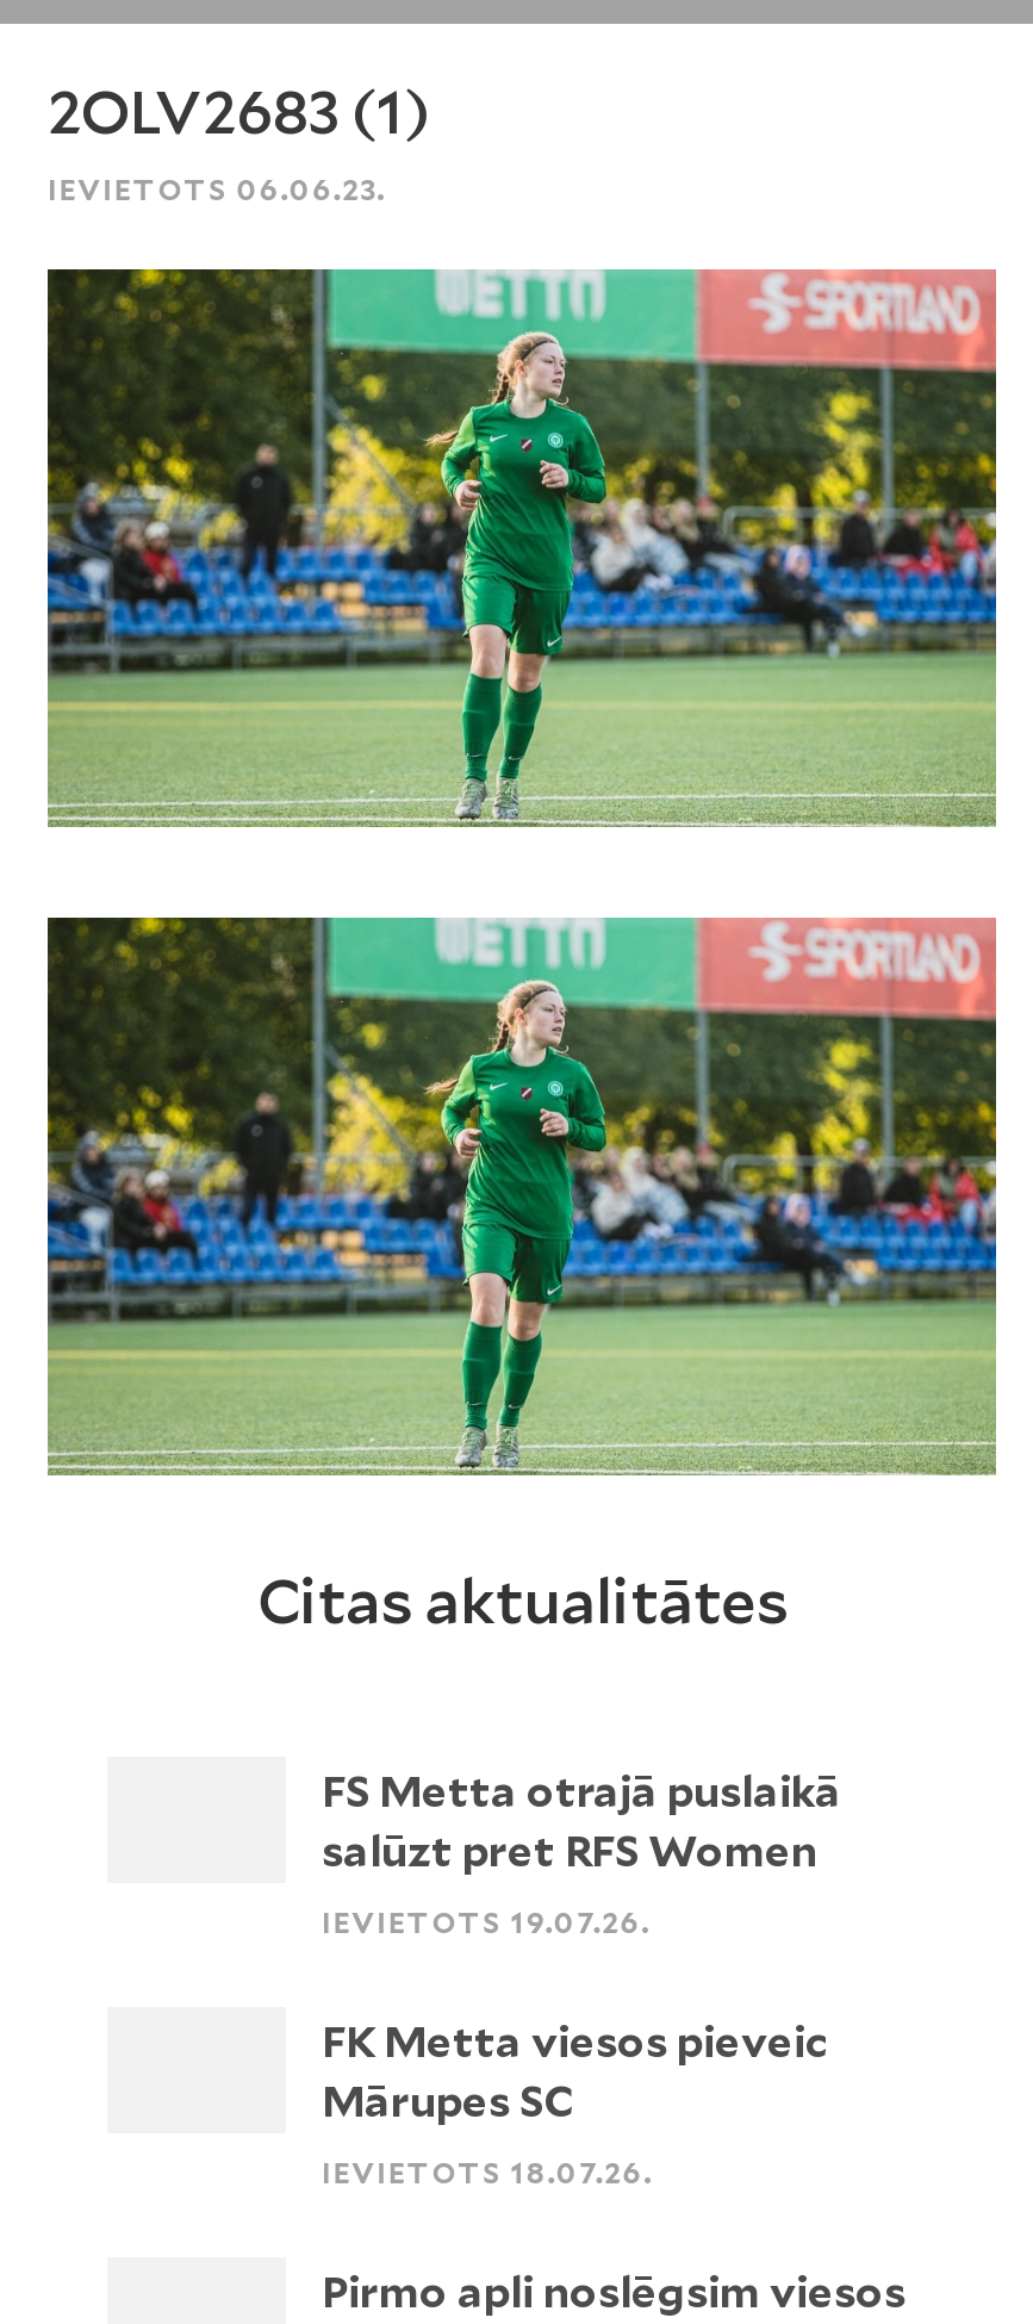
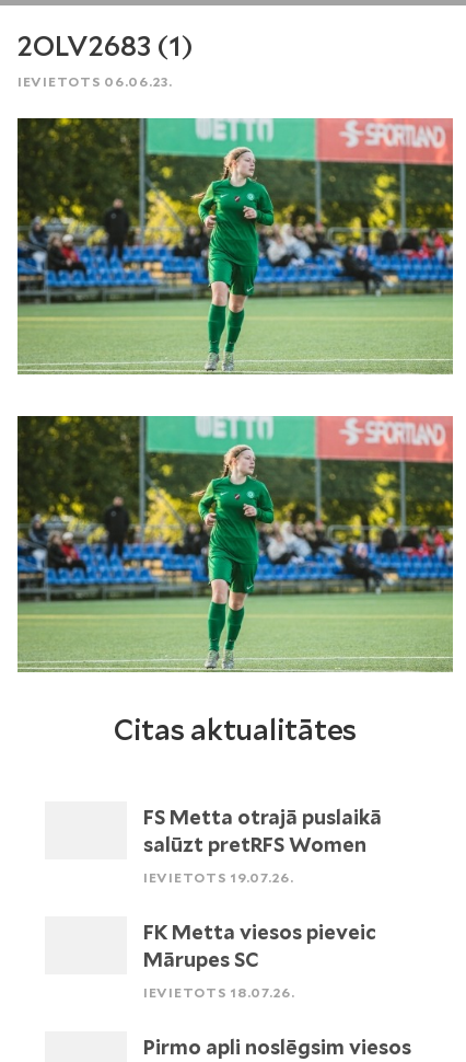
[322,1826,817,1876] salūzt pret RFS Women -> [143,833,366,856] salūzt pretRFS Women

